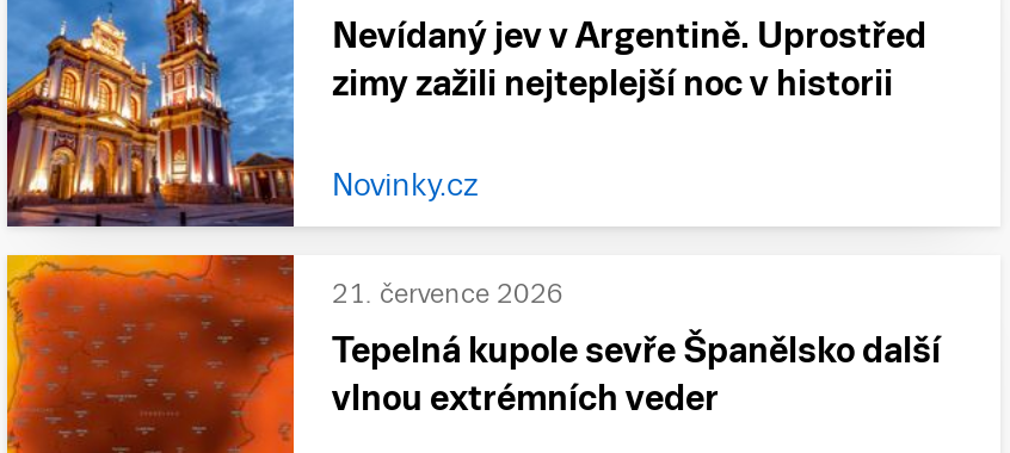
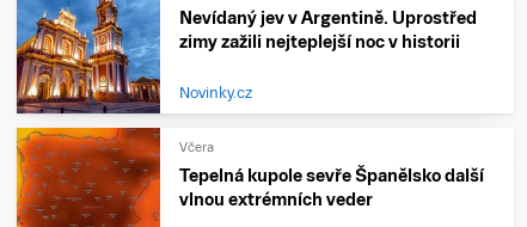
[332,279,563,308] 21. července 2026 -> [179,140,214,154] Včera

